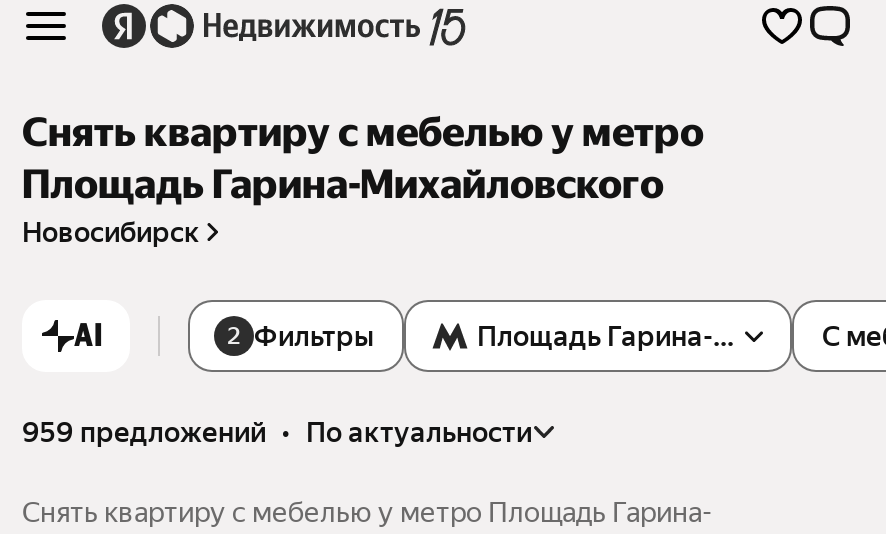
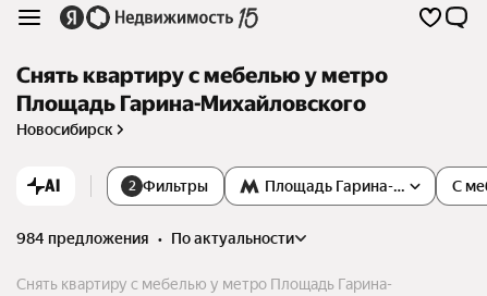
[22,416,532,448] 959 предложений • по актуальности -> [16,230,294,247] 984 предложения • по актуальности

